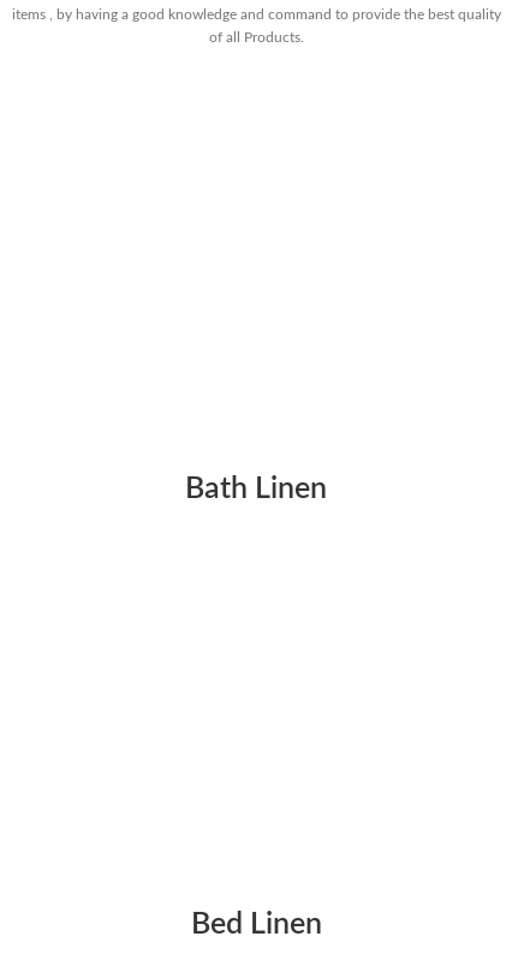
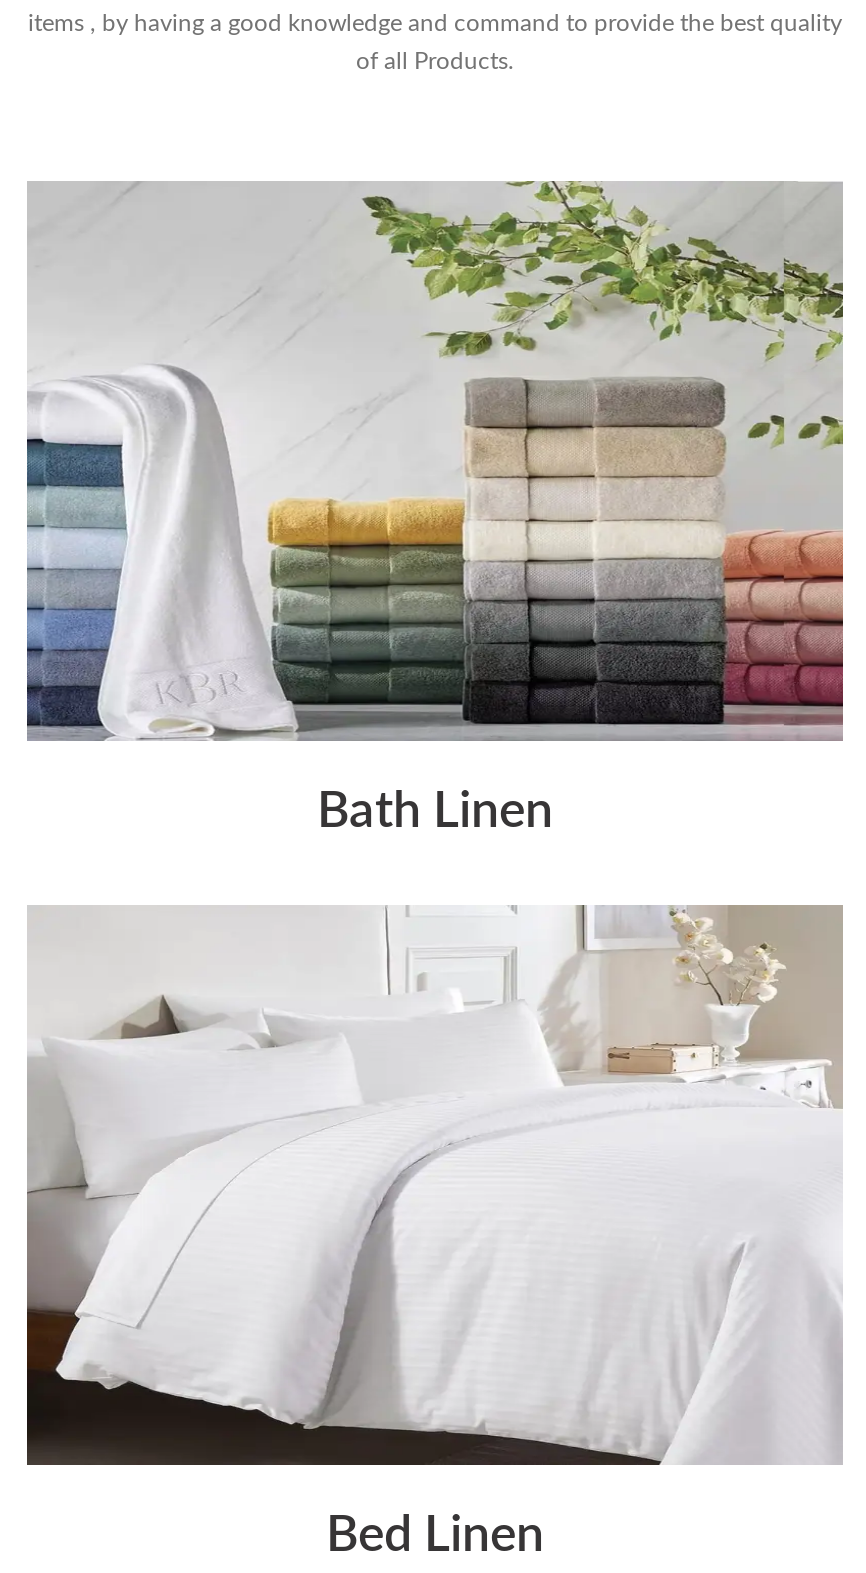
none -> [25,178,845,742] [image]
none -> [25,904,845,1468] [image]

